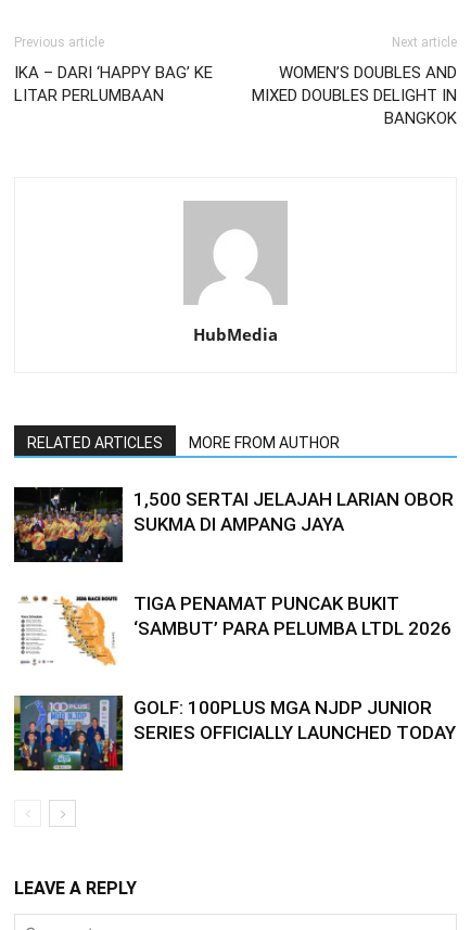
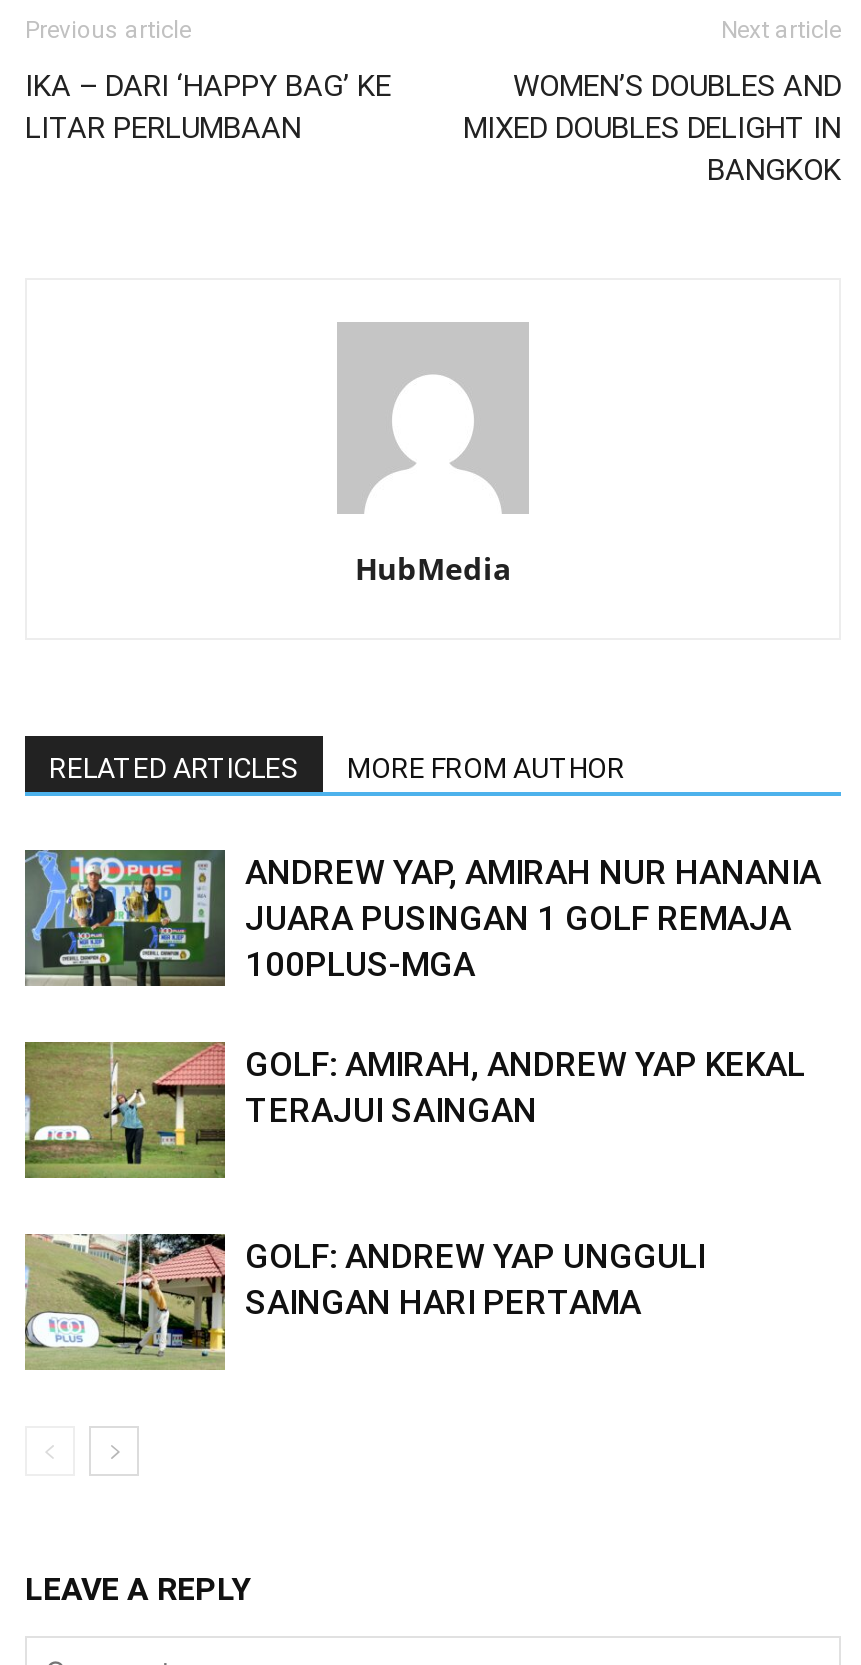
[13,486,454,563] [image] | 1,500 SERTAI JELAJAH LARIAN OBOR | SUKMA DI AMPANG JAYA -> [23,849,821,989] [image] | ANDREW YAP, AMIRAH NUR HANANIA | JUARA PUSINGAN 1 GOLF REMAJA | 100PLUS-MGA
[14,591,451,666] [image] | TIGA PENAMAT PUNCAK BUKIT | ‘SAMBUT’ PARA PELUMBA LTDL 2026 -> [23,1039,805,1181] [image] | GOLF: AMIRAH, ANDREW YAP KEKAL | TERAJUI SAINGAN
[13,695,456,772] [image] | GOLF: 100PLUS MGA NJDP JUNIOR | SERIES OFFICIALLY LAUNCHED TODAY -> [23,1233,705,1371] [image] | GOLF: ANDREW YAP UNGGULI | SAINGAN HARI PERTAMA

